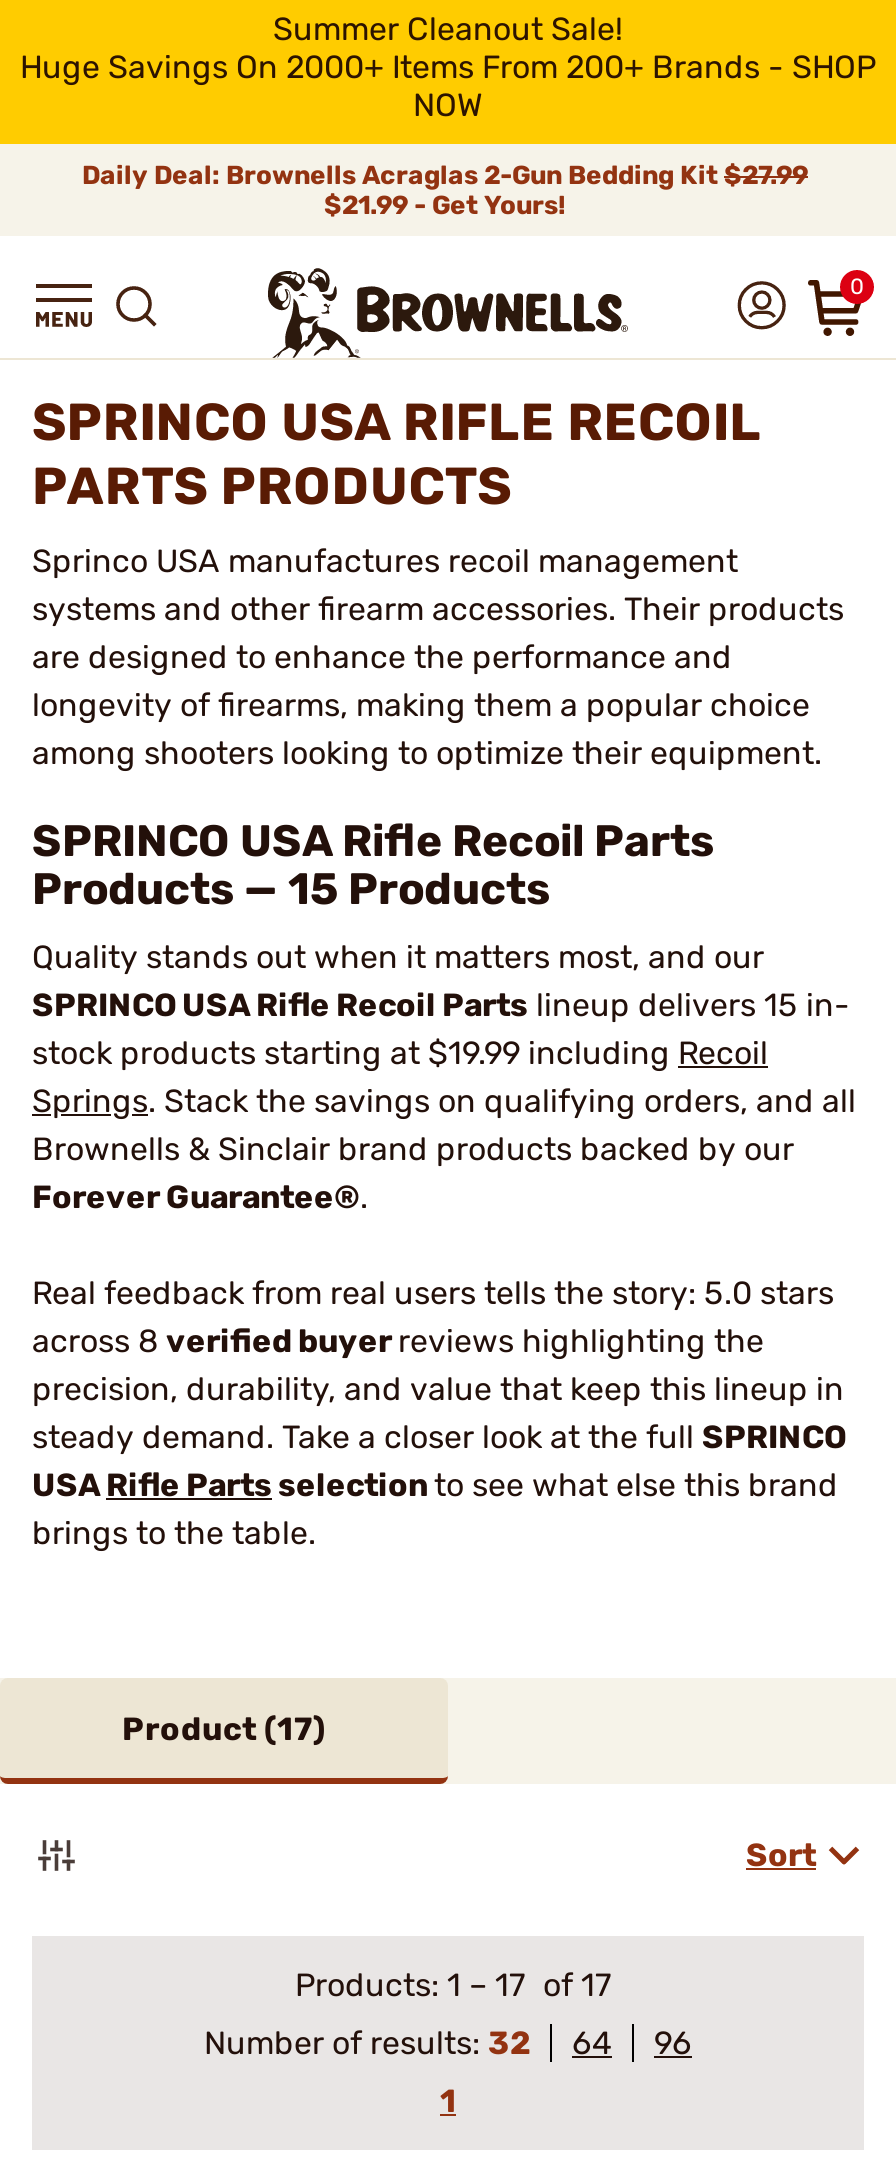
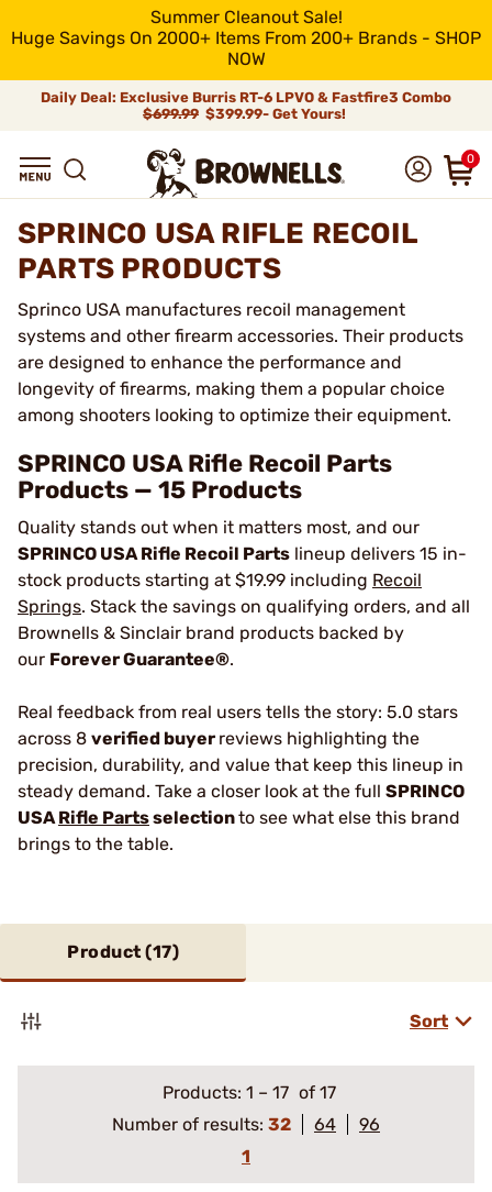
[82,160,808,220] Daily Deal: Brownells Acraglas 2-Gun Bedding Kit $27.99 | $21.99 - Get Yours! -> [41,89,451,122] Daily Deal: Exclusive Burris RT-6 LPVO & Fastfire3 Combo | $699.99 $399.99- Get Yours!

